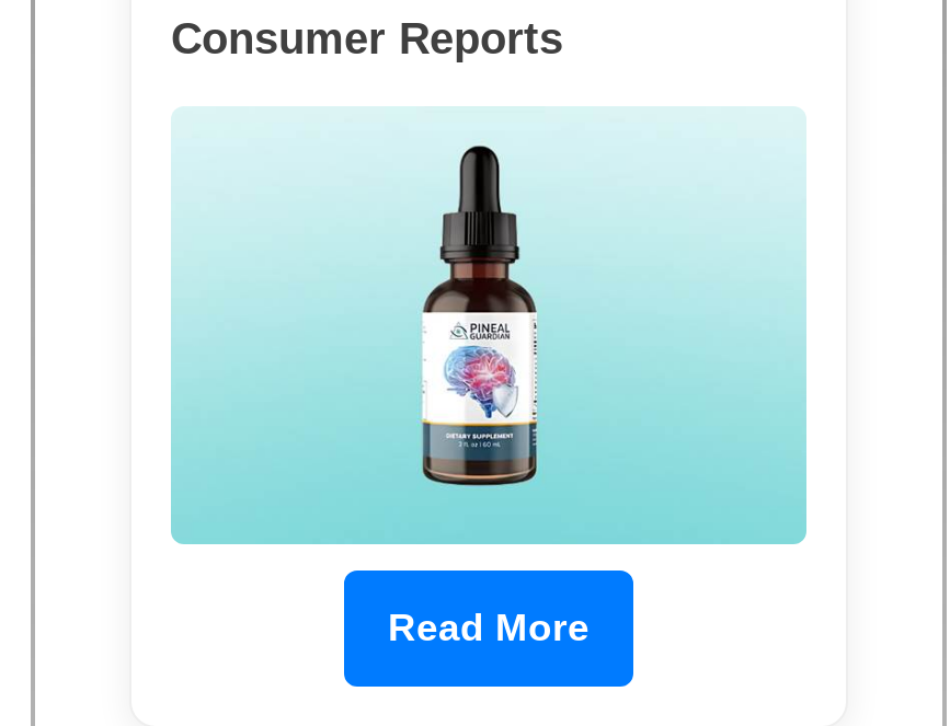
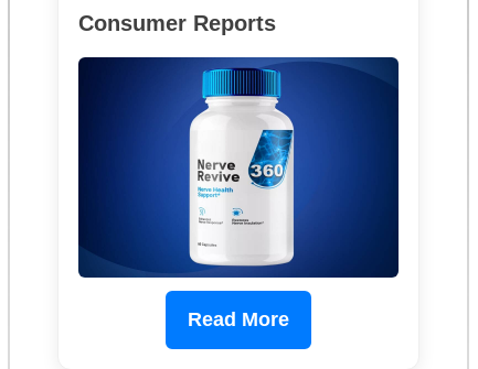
[171,106,806,544] [image] -> [77,56,400,279] [image]

